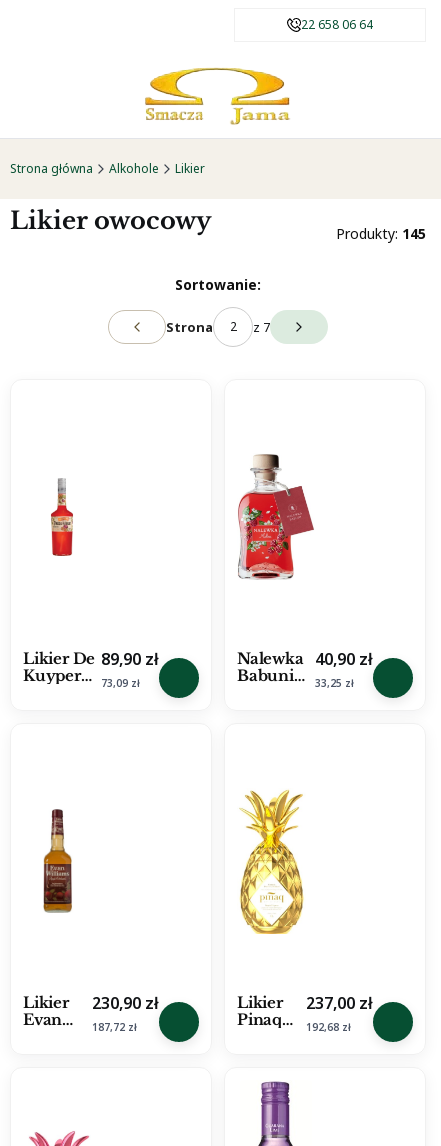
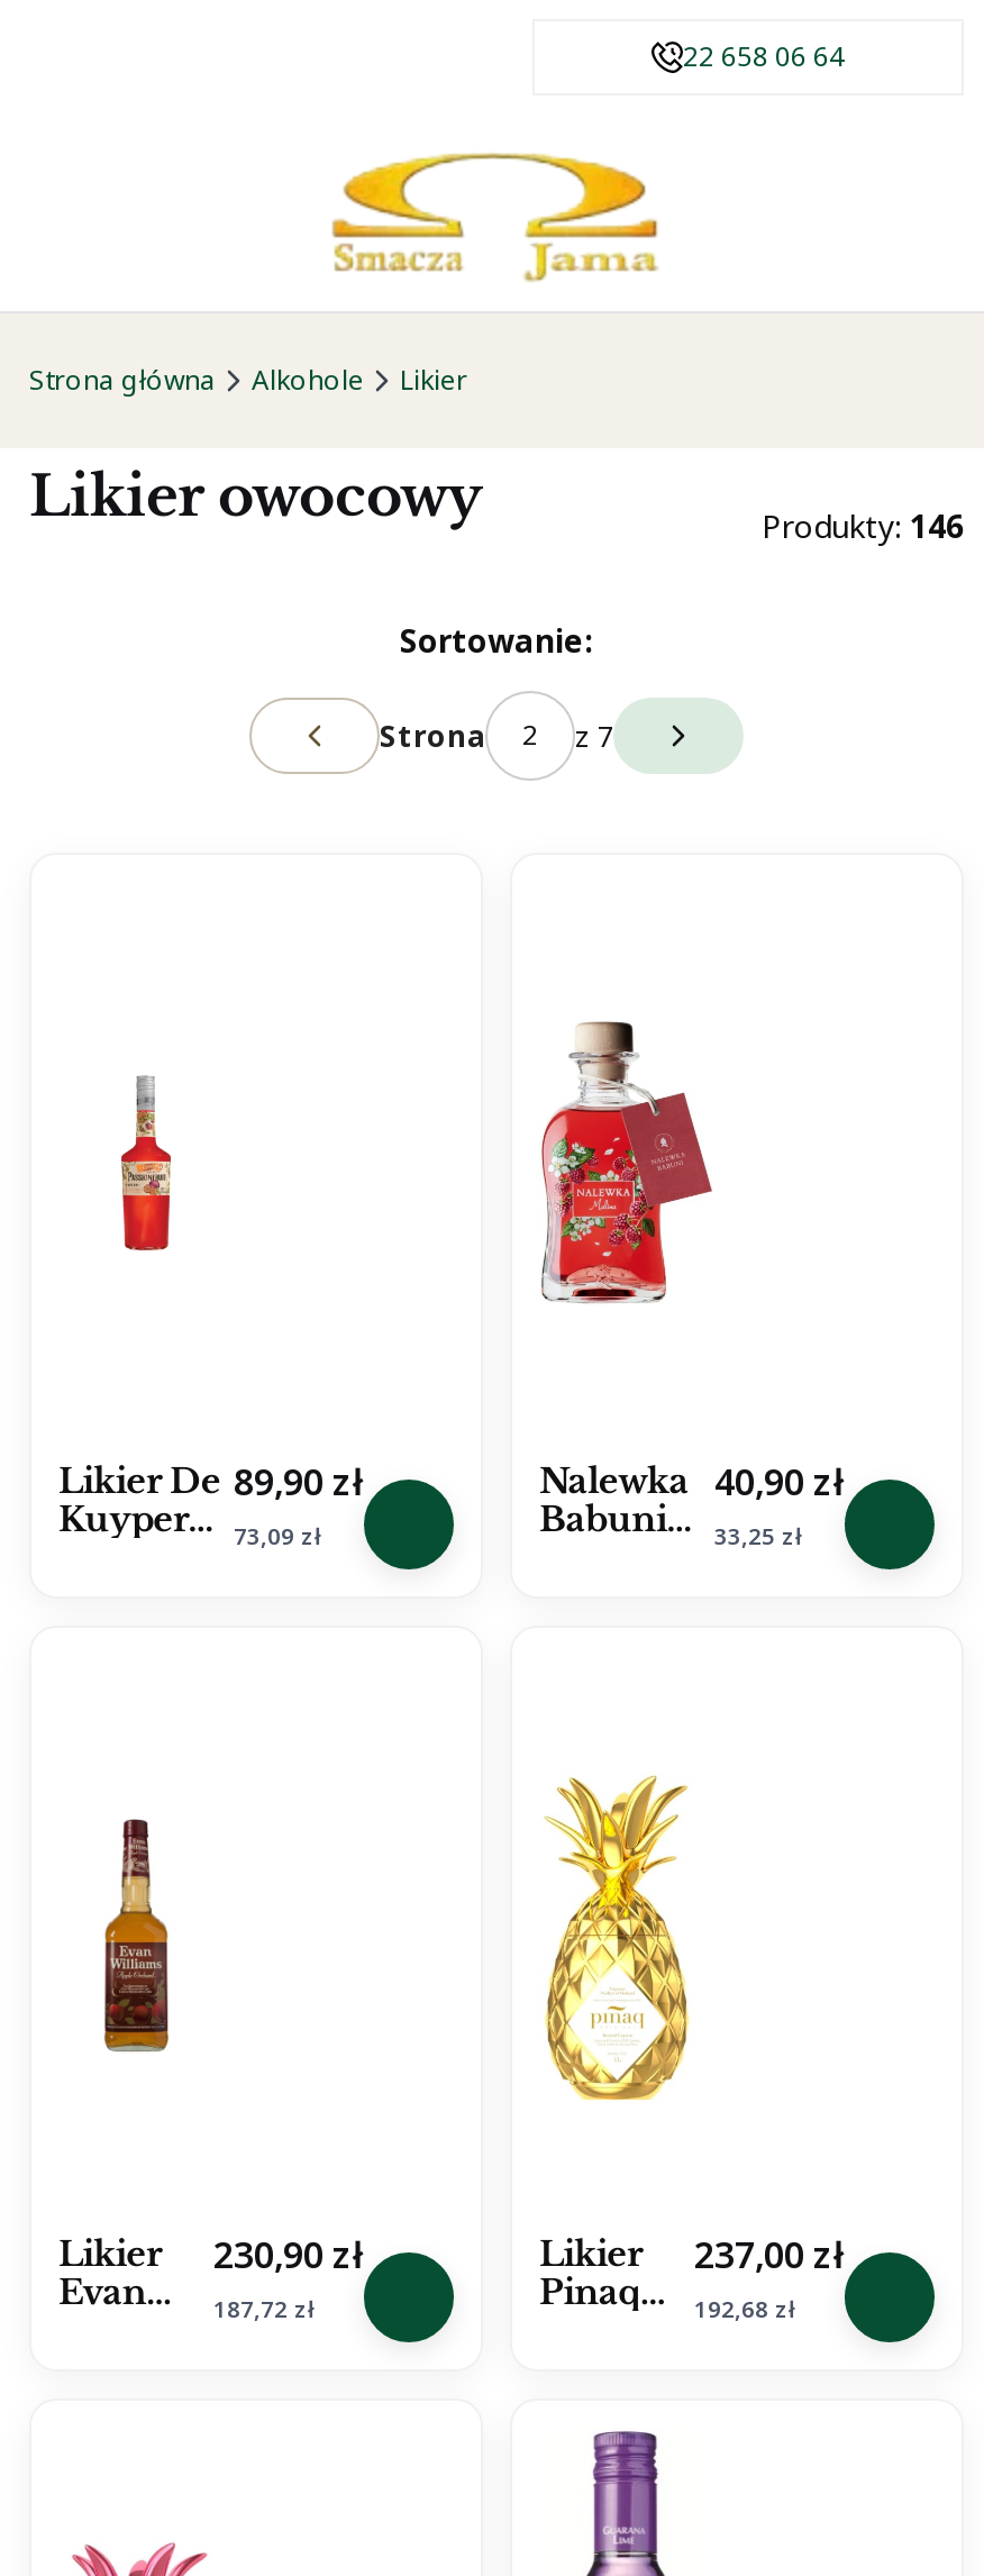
[336,224,426,243] Produkty: 145 -> [762,504,964,547] Produkty: 146

